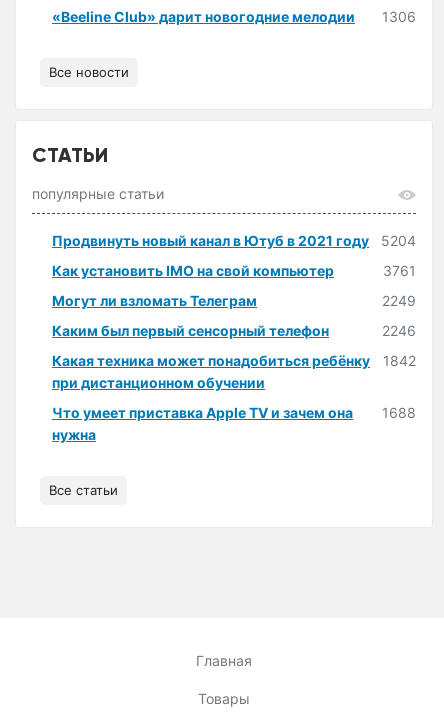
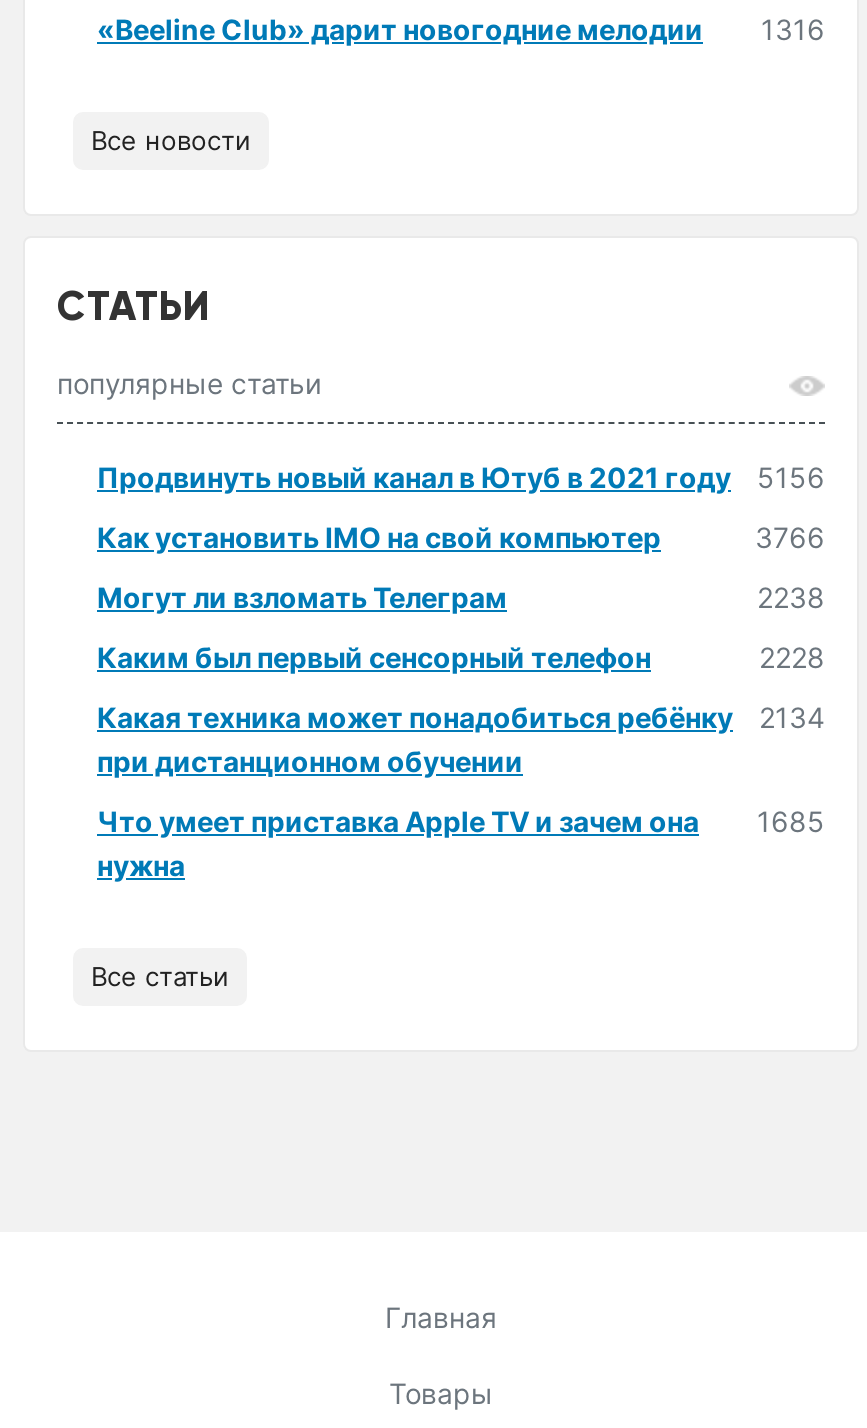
[52,8,416,25] «Beeline Club» дарит новогодние мелодии 1306 -> [97,12,825,46] «Beeline Club» дарит новогодние мелодии 1316
[52,232,416,249] Продвинуть новый канал в Ютуб в 2021 году 5204 -> [97,460,825,494] Продвинуть новый канал в Ютуб в 2021 году 5156
[383,262,416,279] 3761 -> [755,520,825,554] 3766
[382,292,416,309] 2249 -> [757,580,825,614] 2238
[382,322,416,339] 2246 -> [759,640,825,674] 2228
[52,352,416,369] Какая техника может понадобиться ребёнку 1842 -> [97,700,825,734] Какая техника может понадобиться ребёнку 2134
[52,404,416,421] Что умеет приставка Apple TV и зачем она 1688 -> [97,804,825,838] Что умеет приставка Apple TV и зачем она 1685

